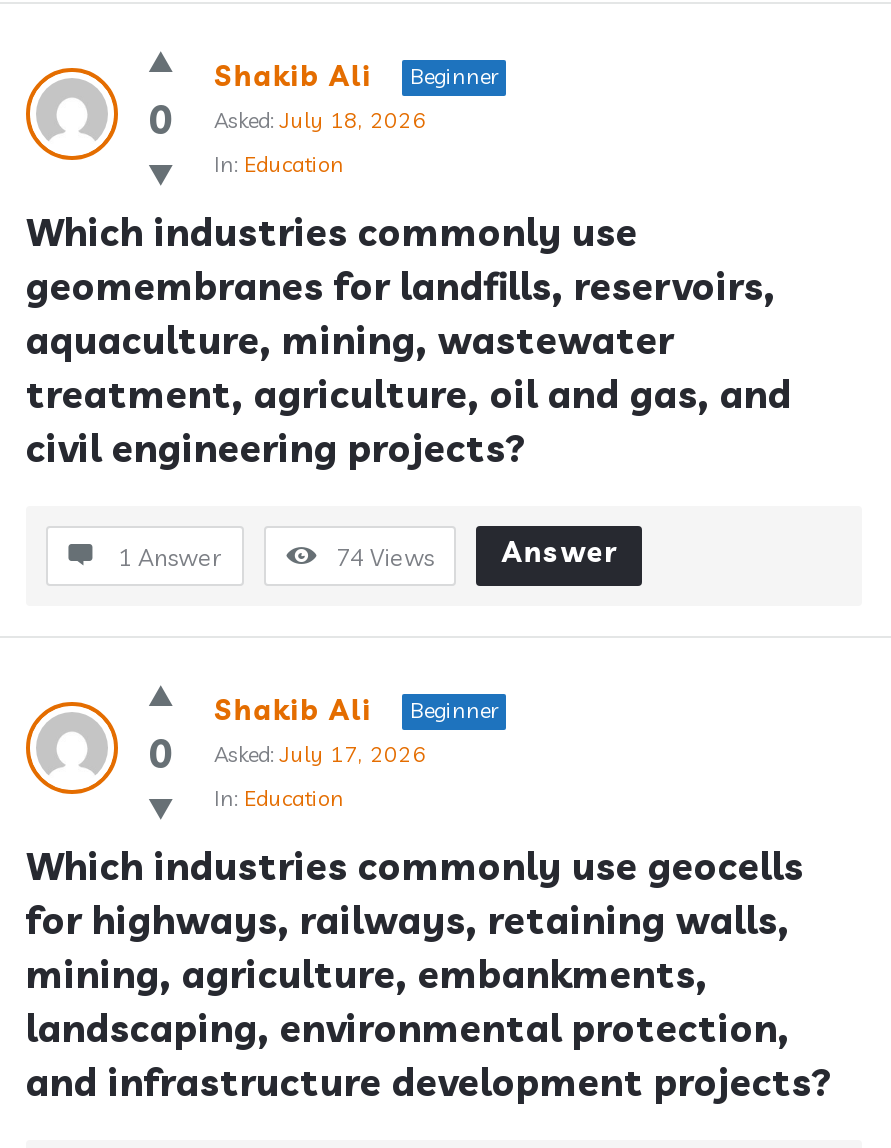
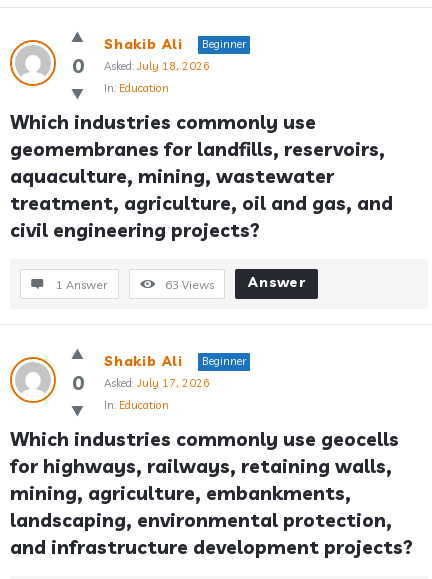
[336,542,434,572] 74 Views -> [165,277,214,292] 63 Views

